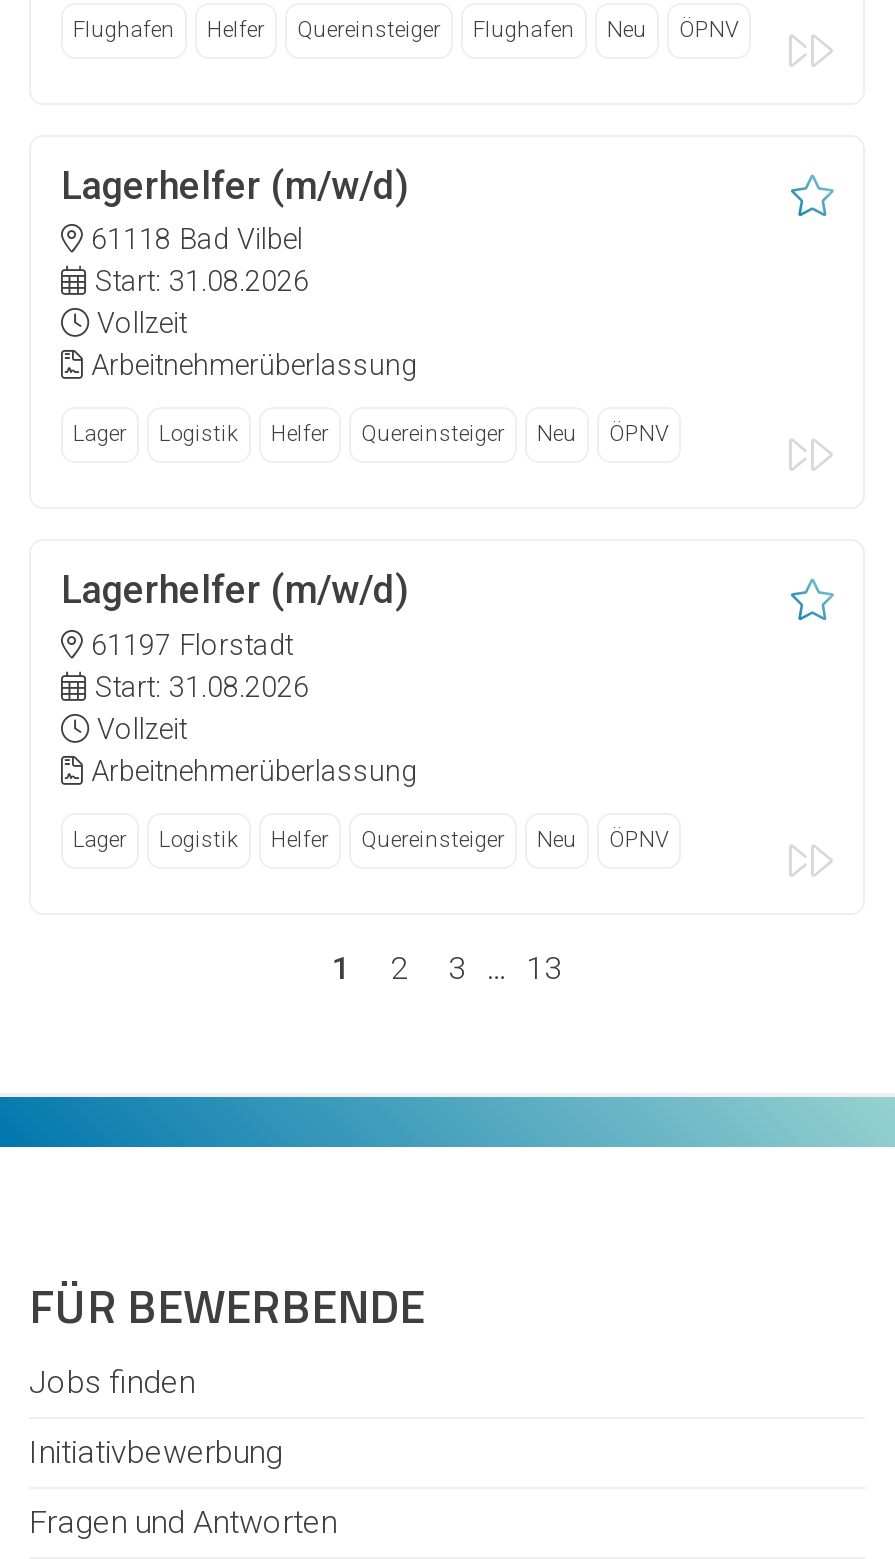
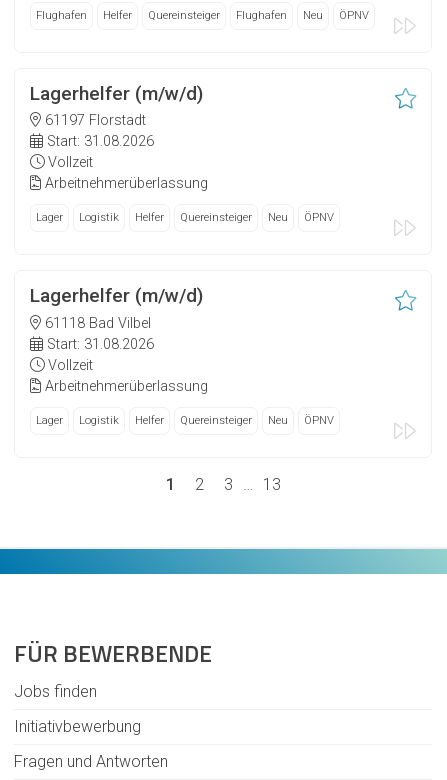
[83,224,303,258] 61118 Bad Vilbel -> [41,112,146,129] 61197 Florstadt
[83,629,293,663] 61197 Florstadt -> [41,315,151,332] 61118 Bad Vilbel

